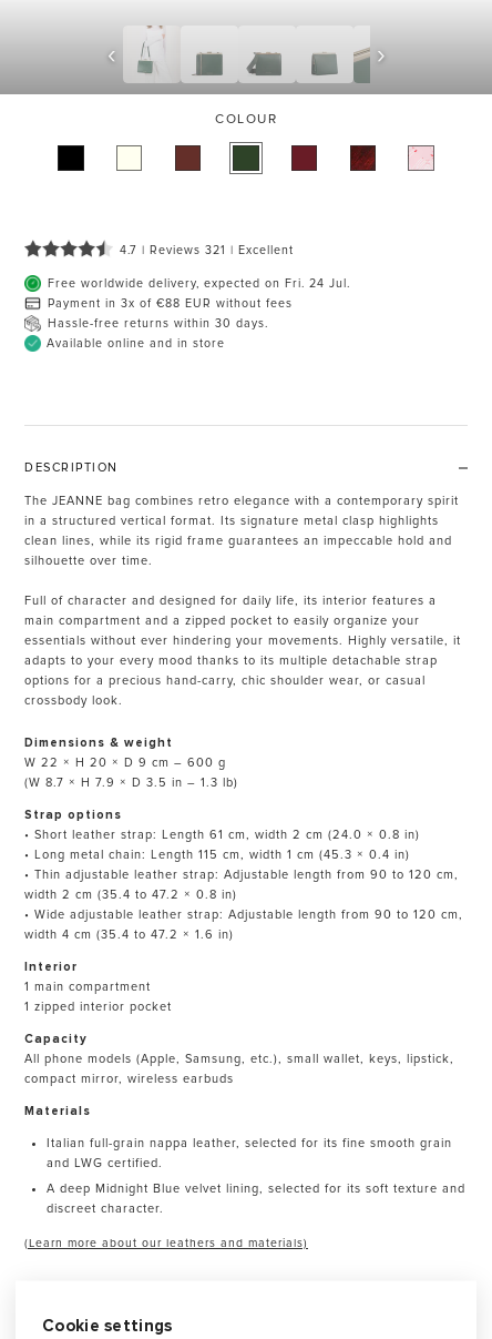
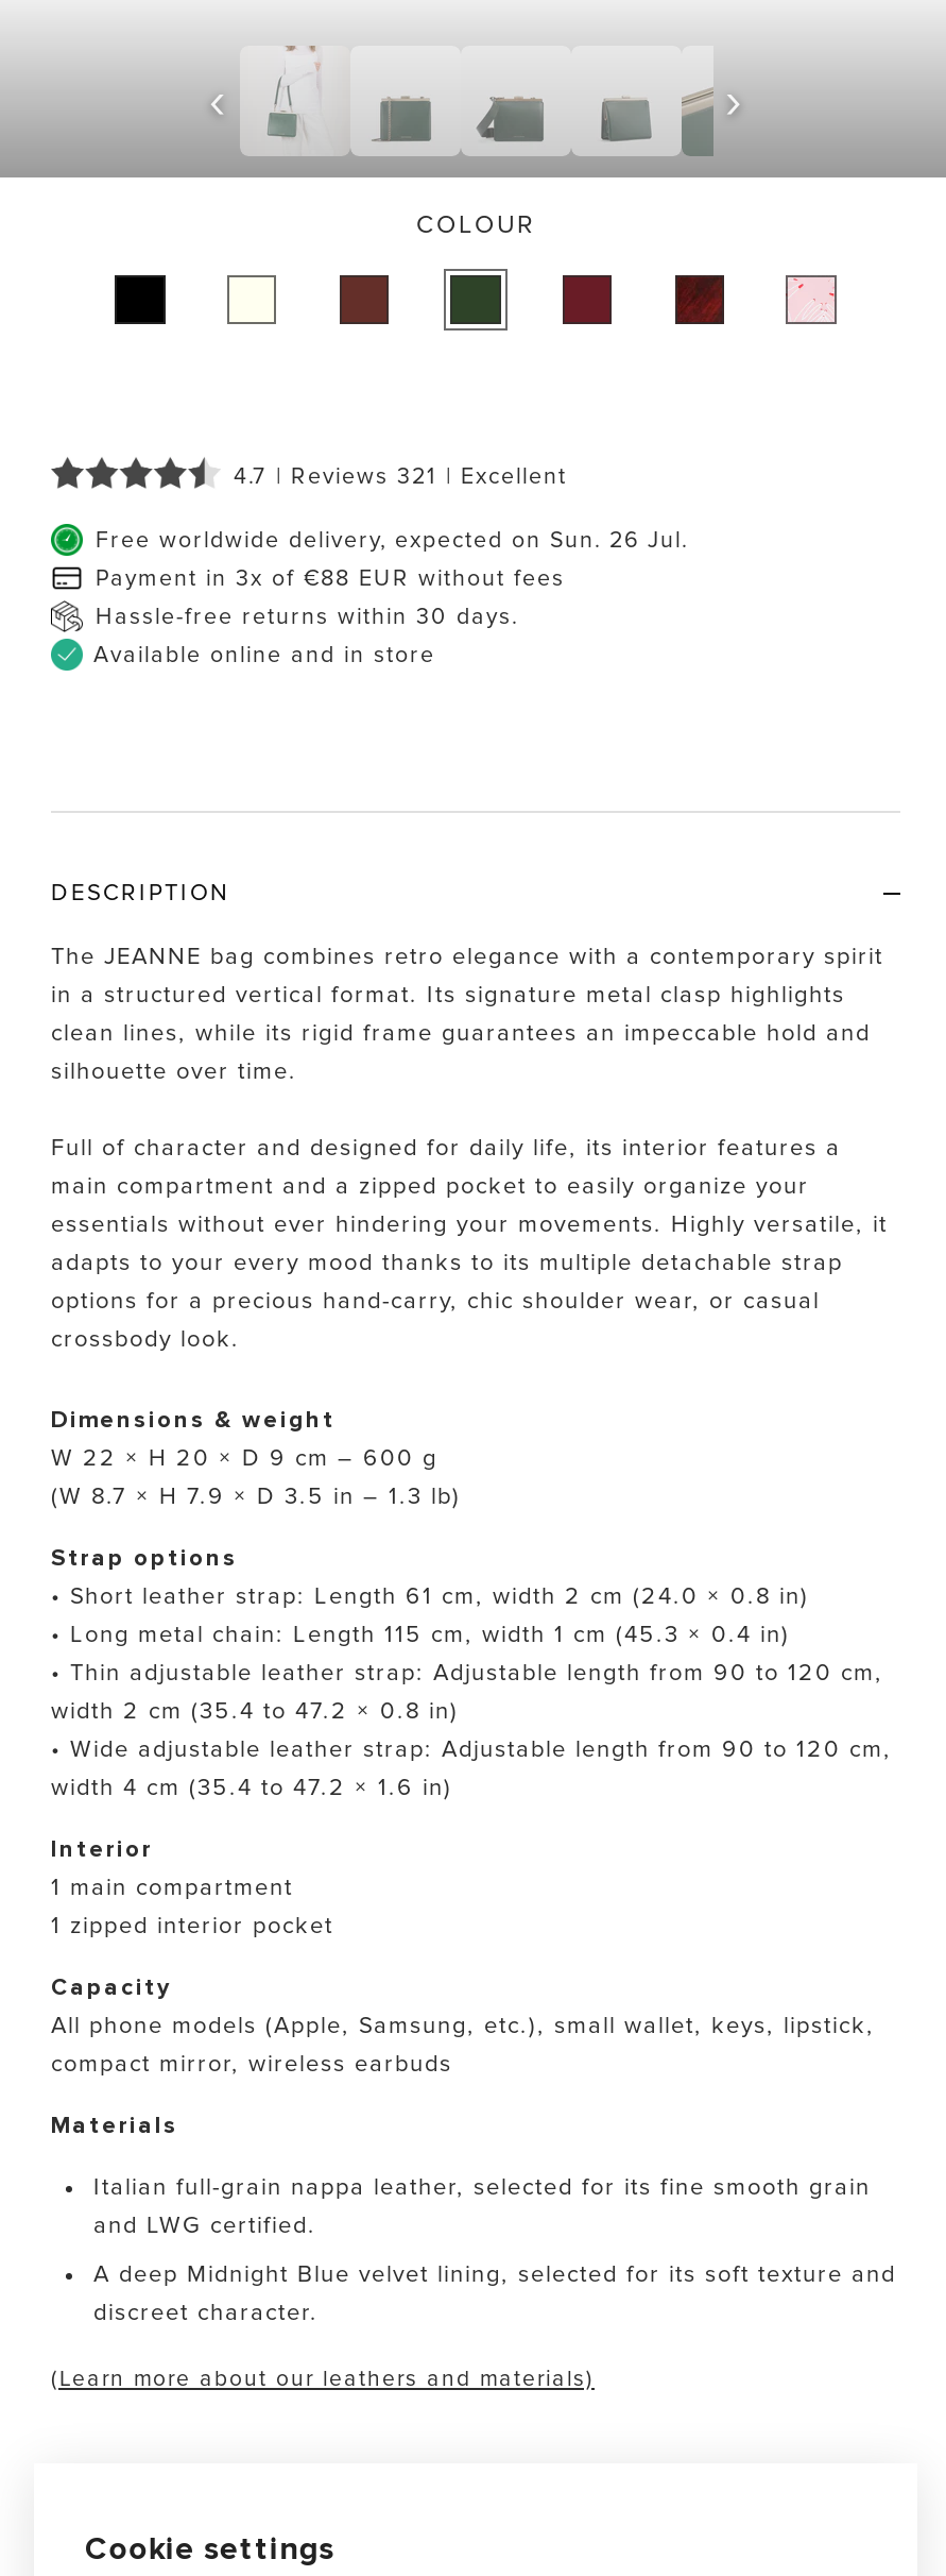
[43,276,350,290] Free worldwide delivery, expected on Fri. 24 Jul. -> [87,525,688,553] Free worldwide delivery, expected on Sun. 26 Jul.

